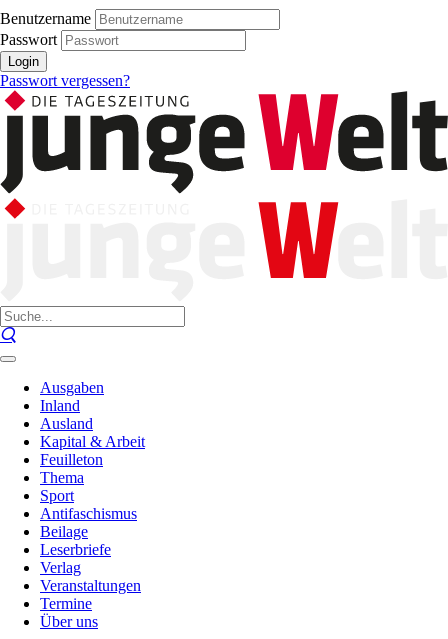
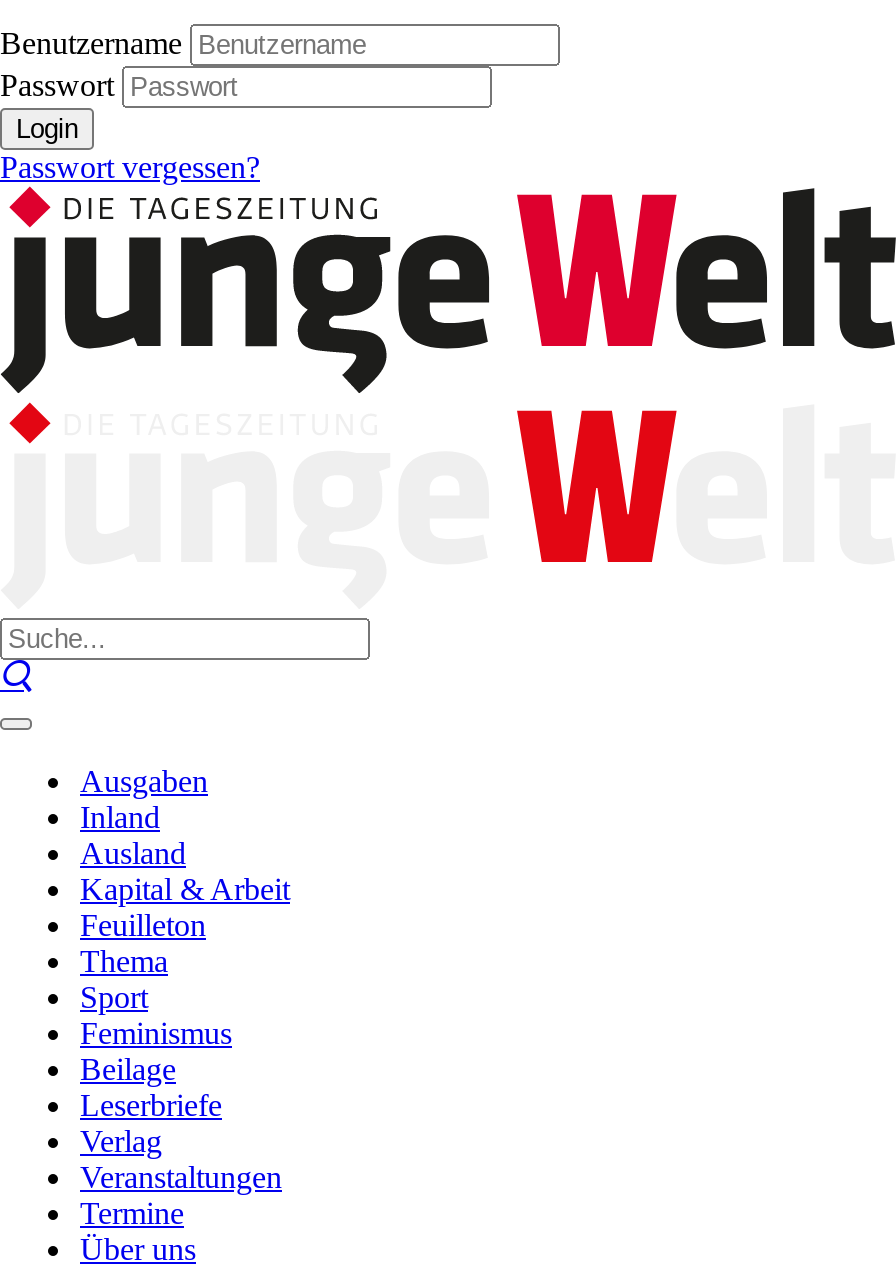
[40,505,137,522] Antifaschismus -> [80,1016,232,1050] Feminismus

